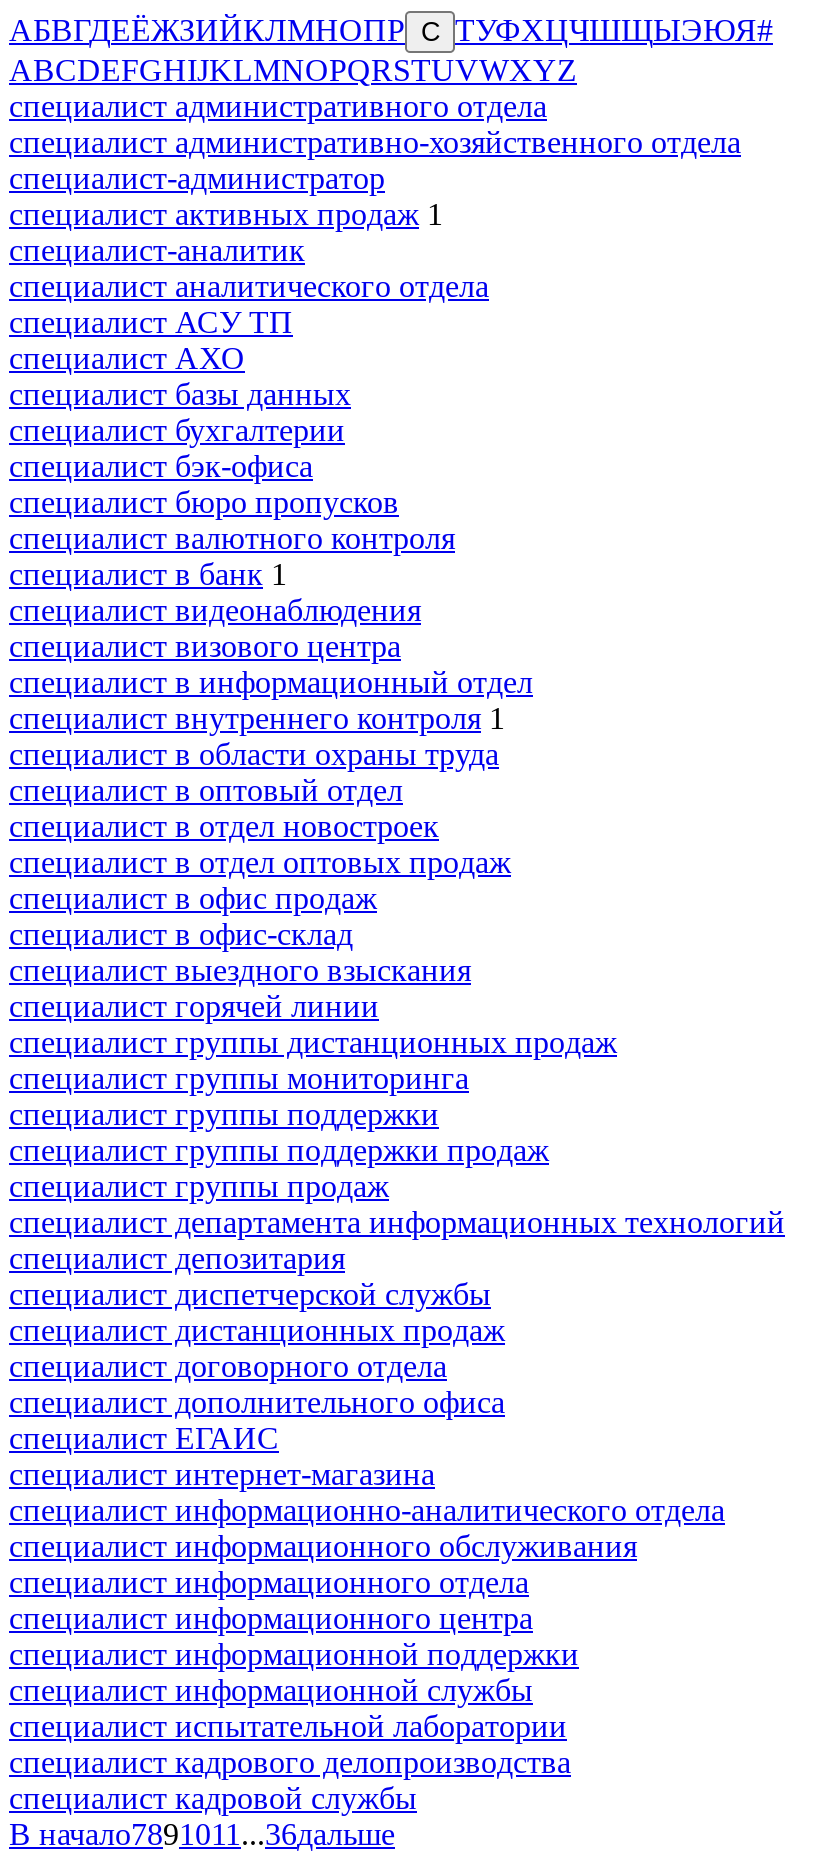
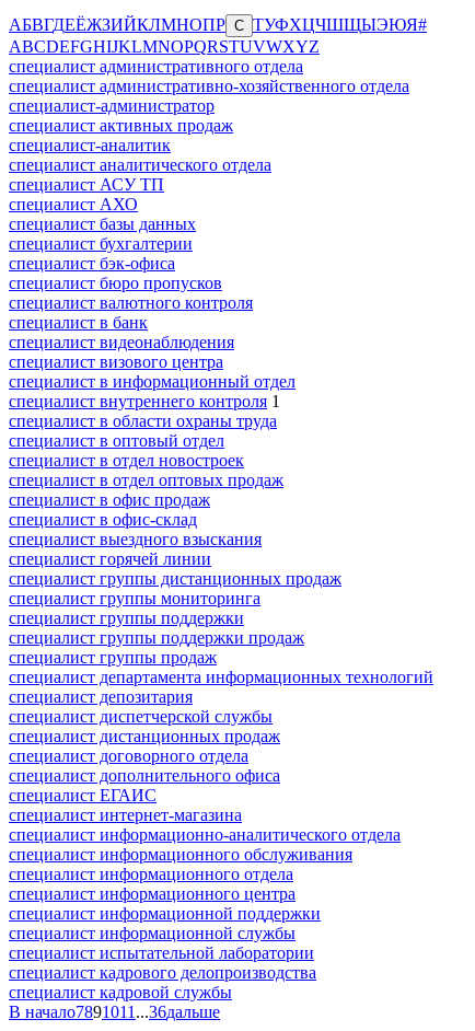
[9,197,443,231] специалист активных продаж 1 -> [9,116,233,135] специалист активных продаж
[9,557,287,591] специалист в банк 1 -> [9,313,148,332] специалист в банк

